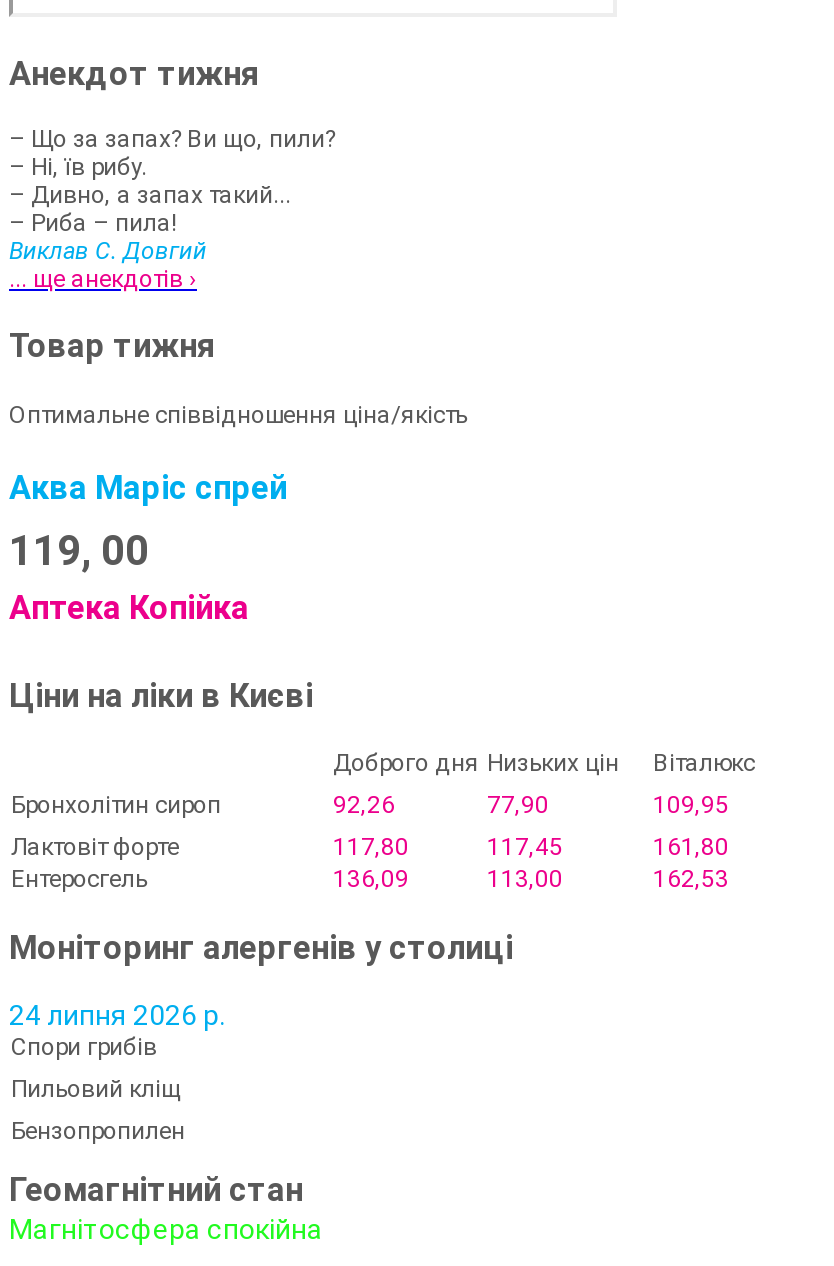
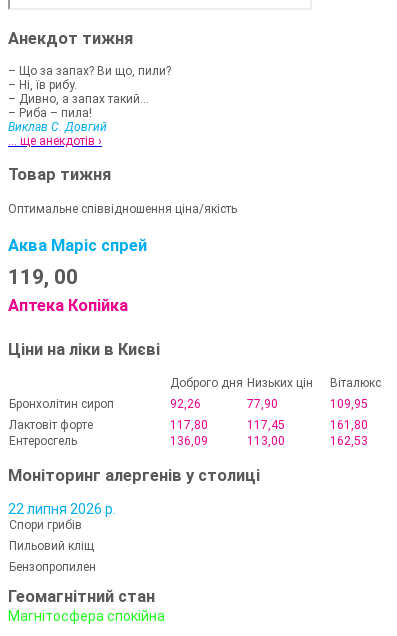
[9,999,225,1031] 24 липня 2026 р. -> [8,501,116,517] 22 липня 2026 р.

